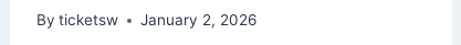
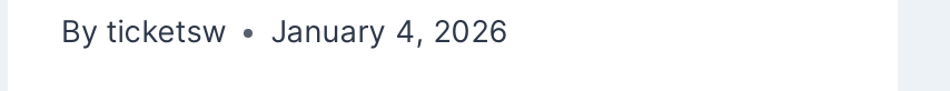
[36,11,257,29] By ticketsw January 2, 2026 -> [61,14,507,49] By ticketsw January 4, 2026

